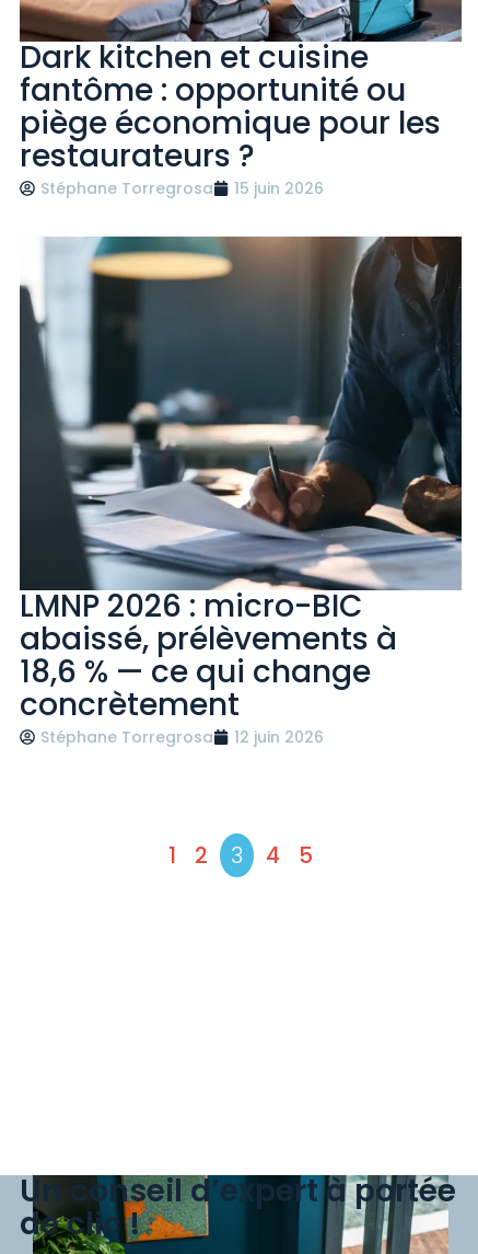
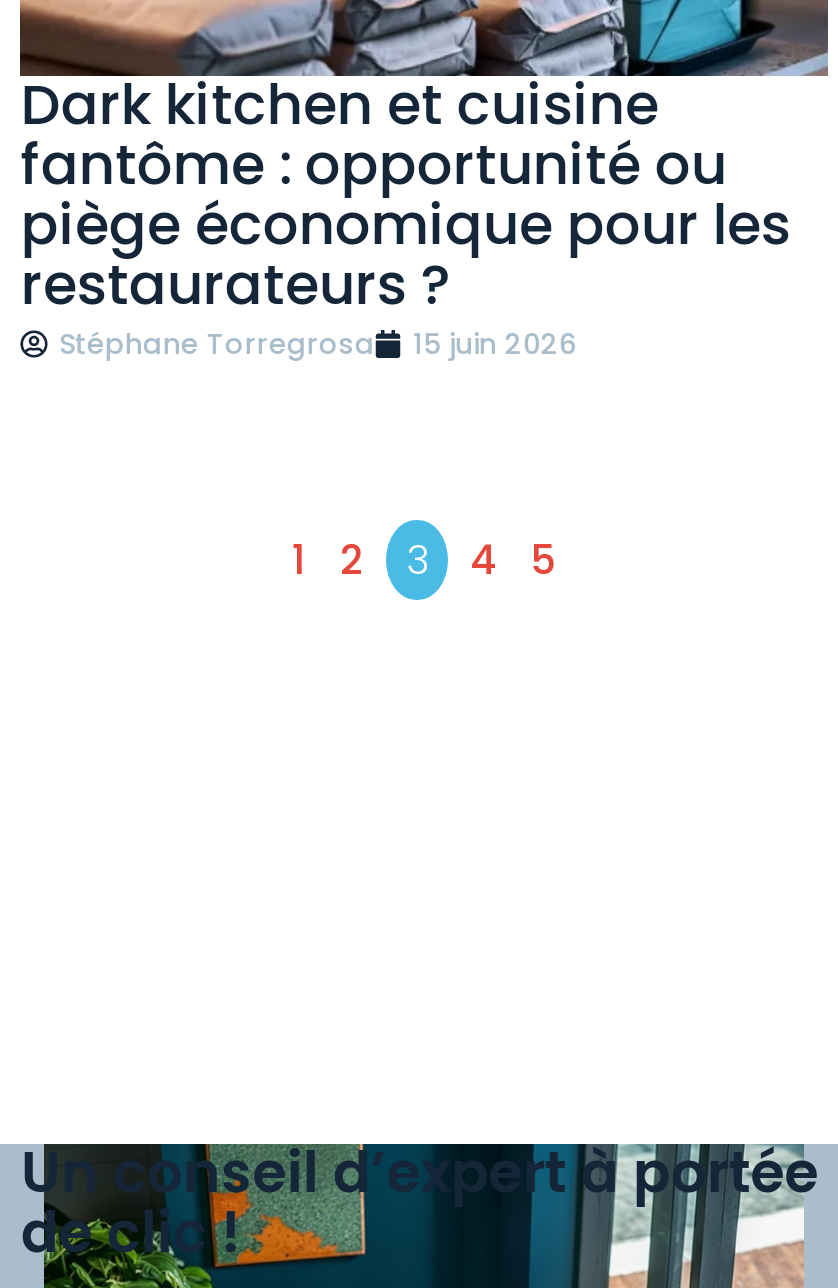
[19,235,463,748] [image] | LMNP 2026 : micro-BIC | abaissé, prélèvements à | 18,6 % — ce qui change | concrètement | Stéphane Torregrosa | 12 juin 2026 -> none

